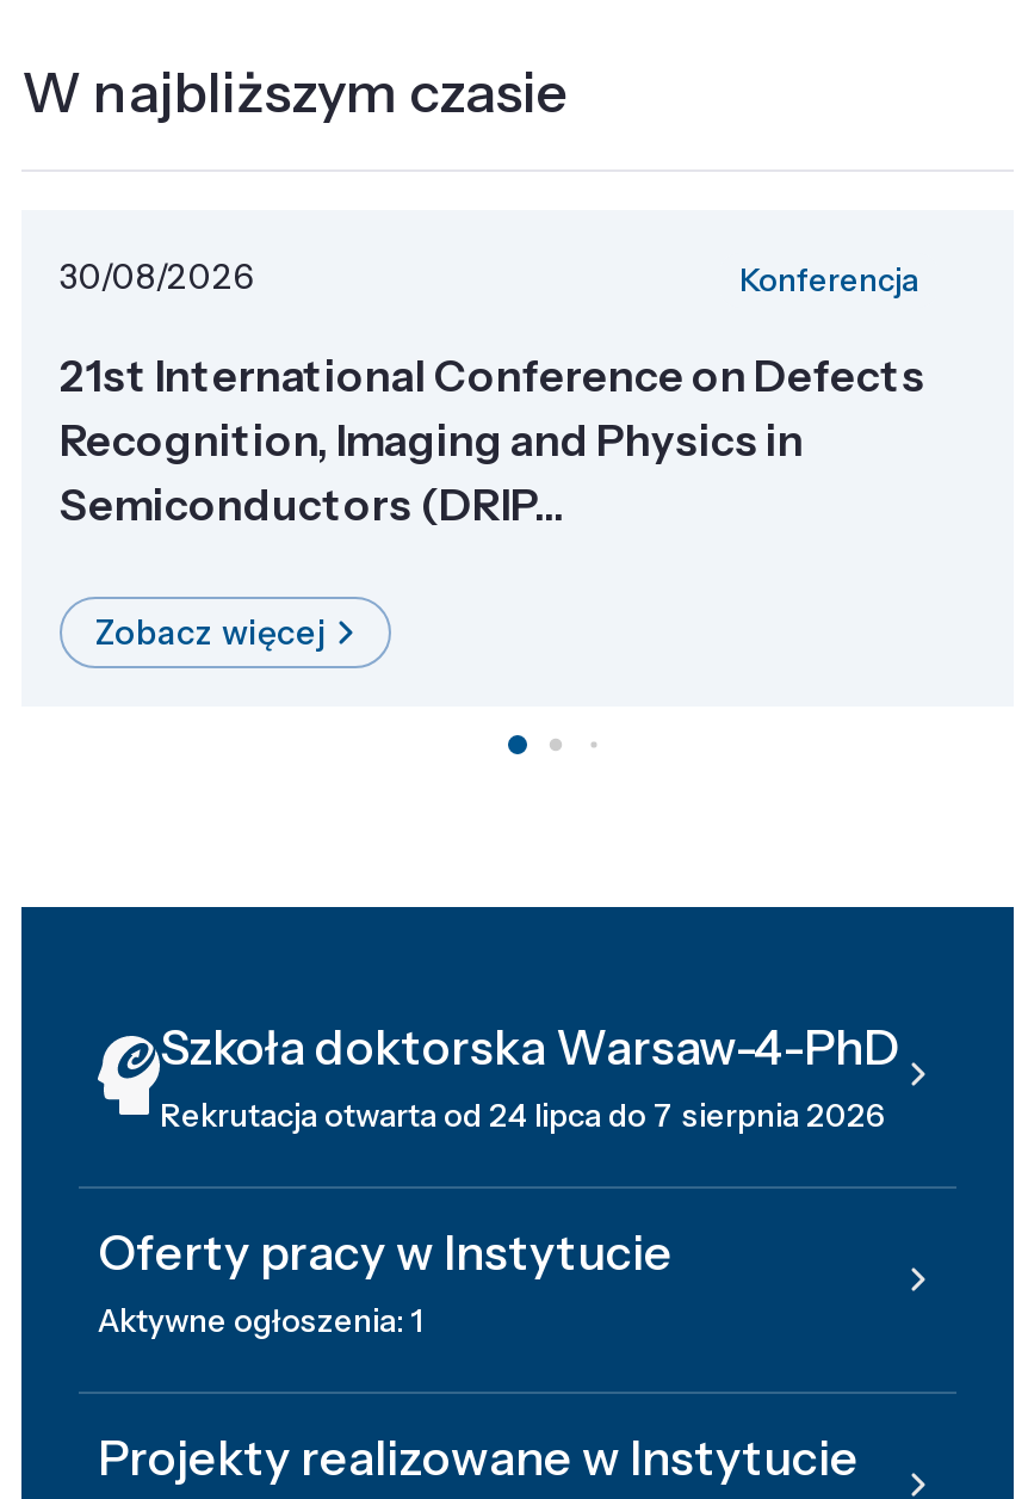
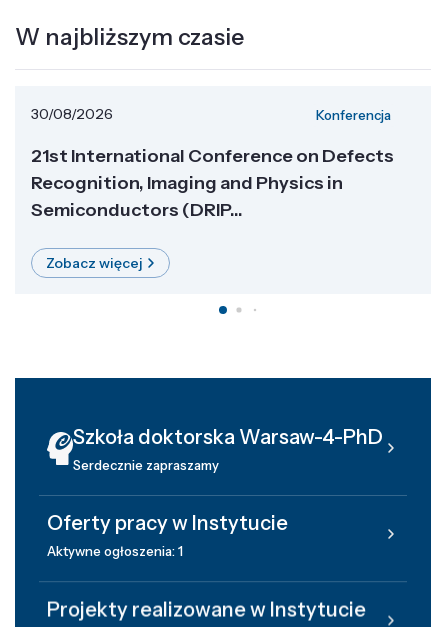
[160,1095,885,1133] Rekrutacja otwarta od 24 lipca do 7 sierpnia 2026 -> [73,457,219,473] Serdecznie zapraszamy

